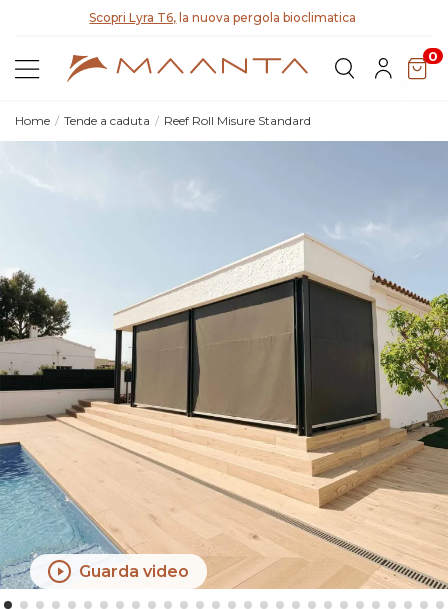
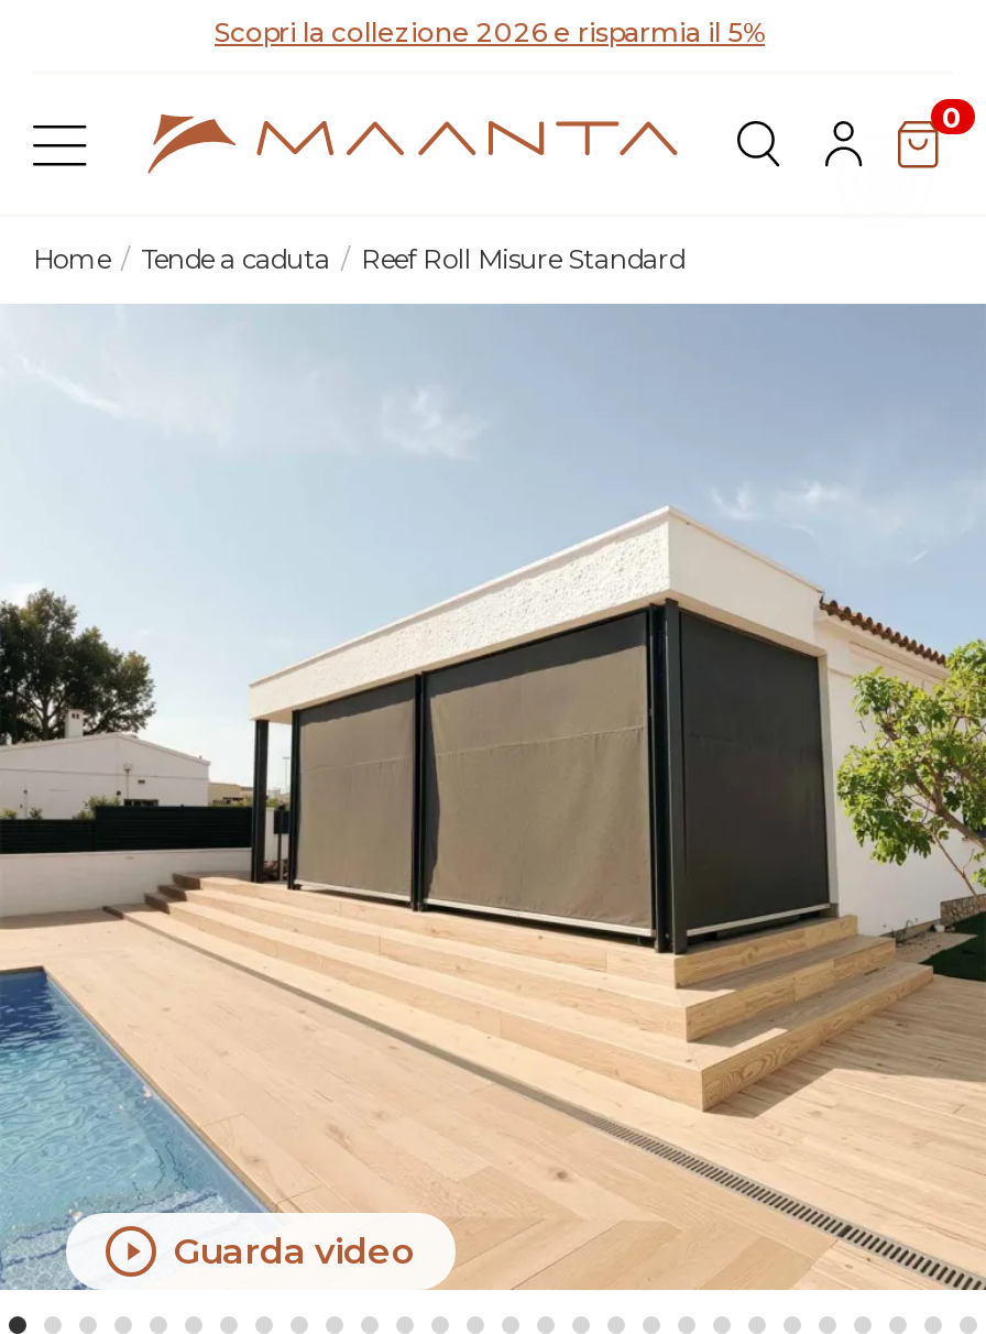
[89,10,356,25] Scopri Lyra T6, la nuova pergola bioclimatica -> [215,15,765,48] Scopri la collezione 2026 e risparmia il 5%

